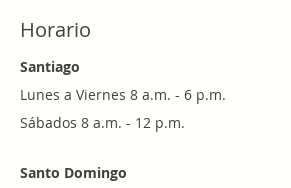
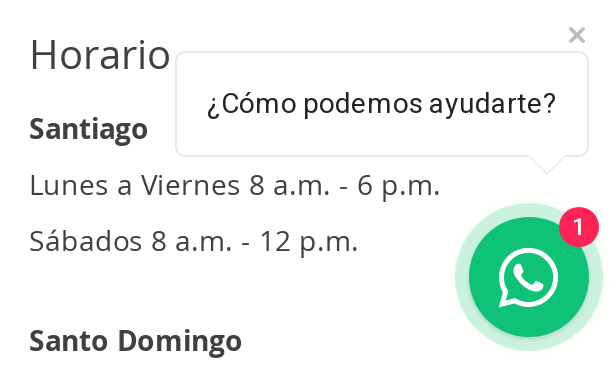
none -> [207,87,557,119] ¿Cómo podemos ayudarte?
none -> [455,203,603,351] [image] | 1

